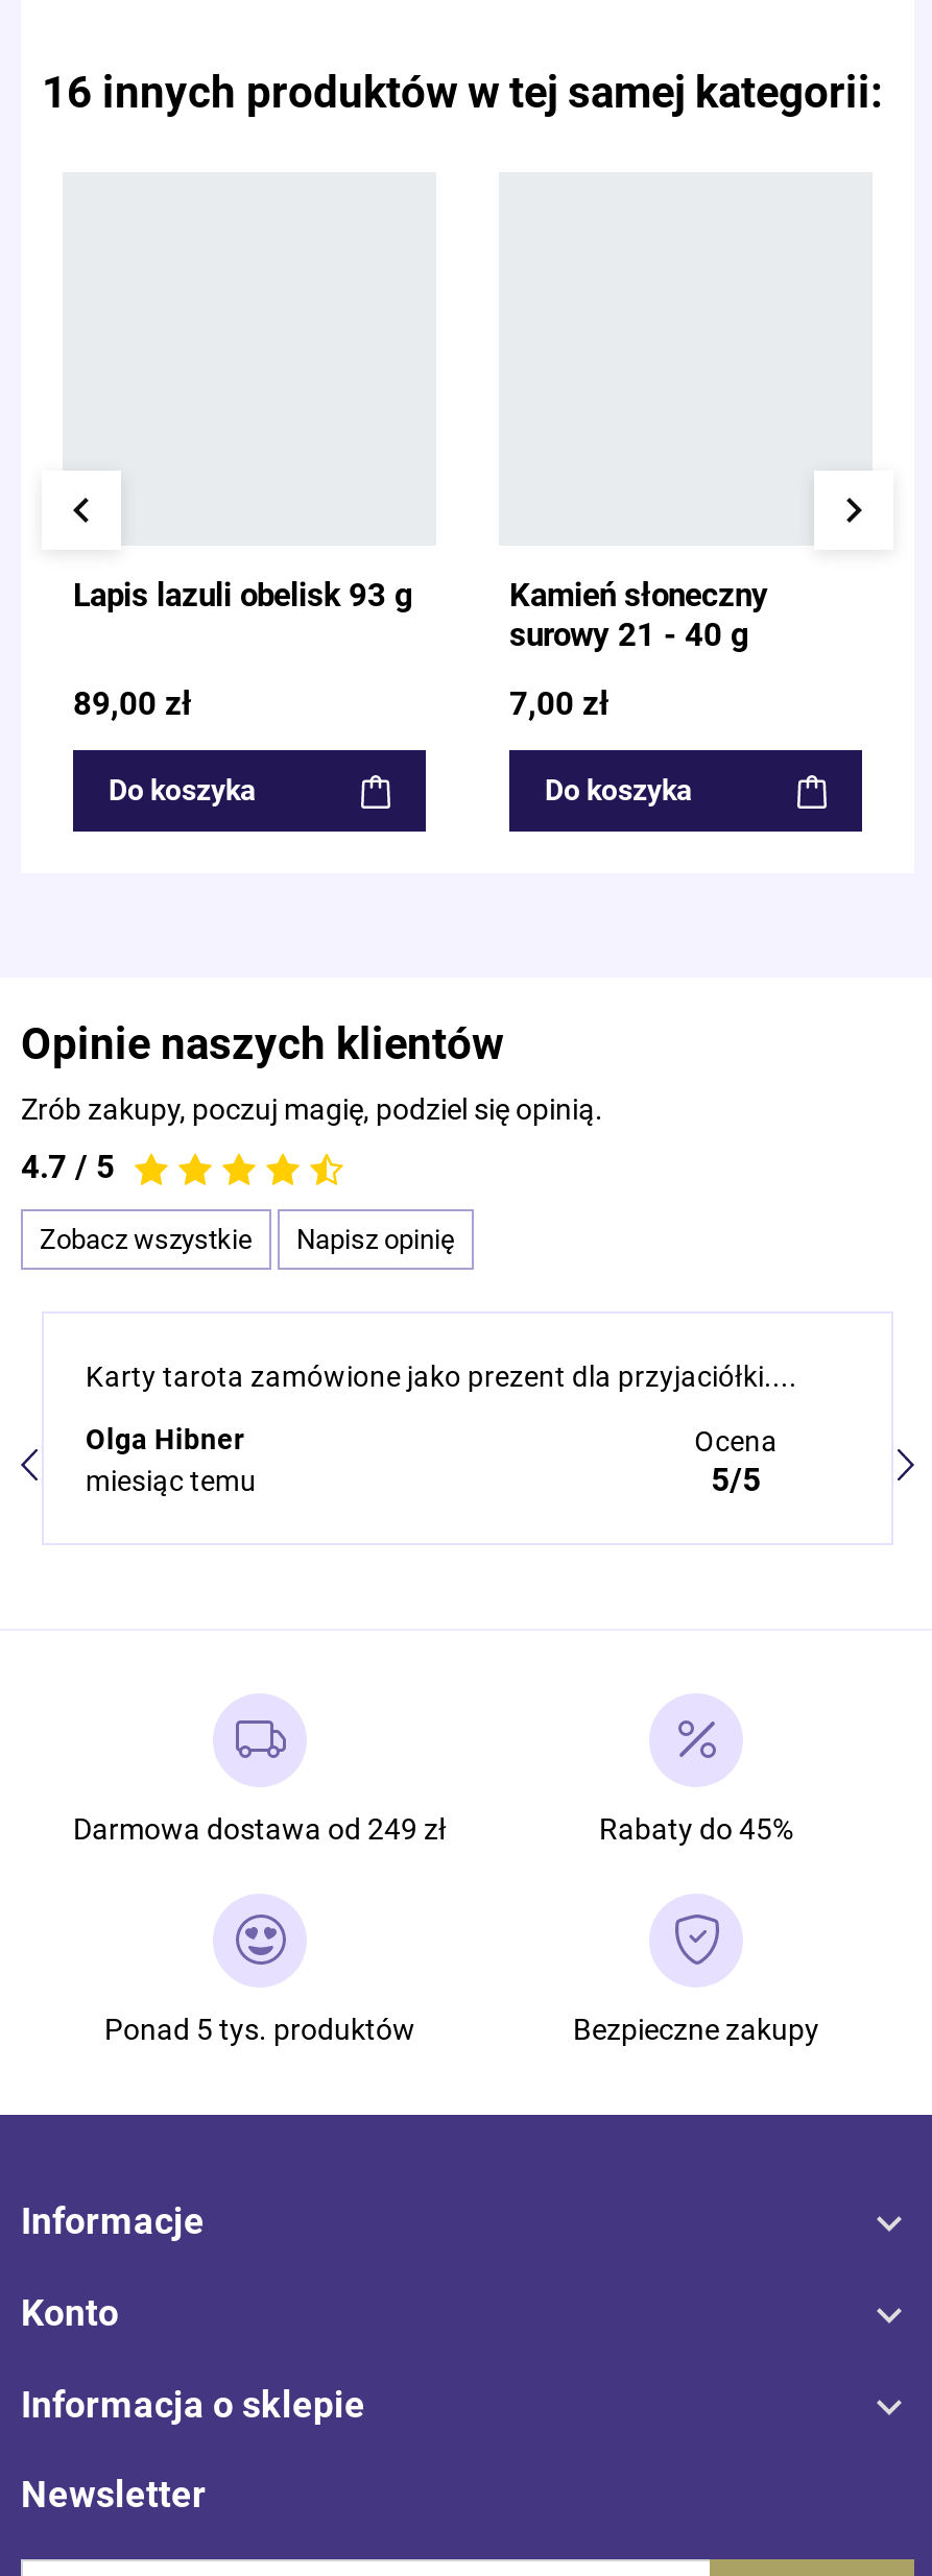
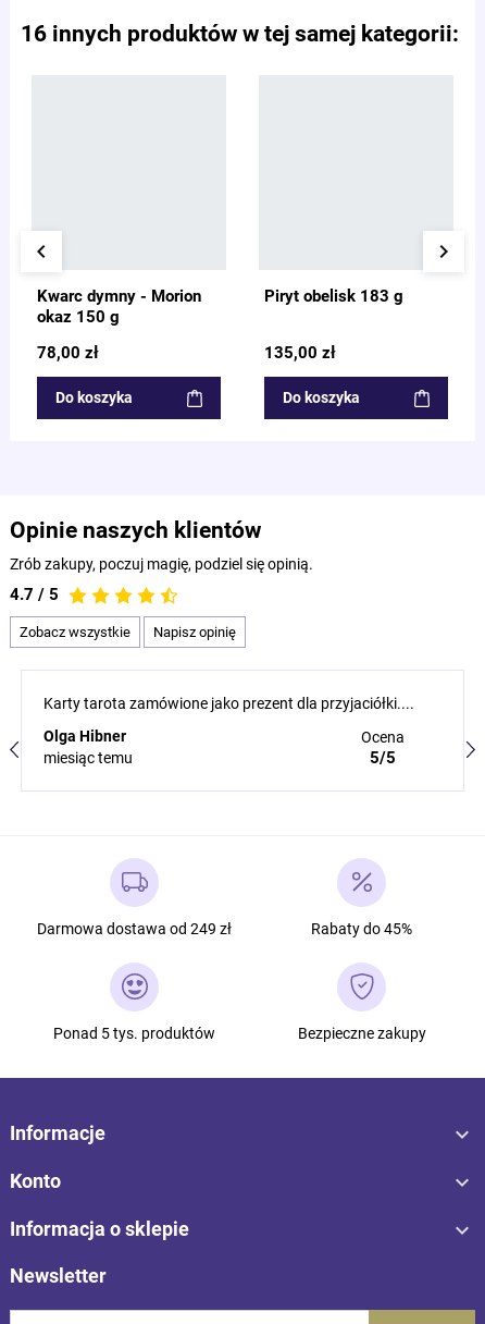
[73,577,413,615] Lapis lazuli obelisk 93 g -> [37,287,201,327] Kwarc dymny - Morion | okaz 150 g
[509,577,768,655] Kamień słoneczny | surowy 21 - 40 g -> [264,287,403,306] Piryt obelisk 183 g
[73,686,192,723] 89,00 zł -> [37,343,99,363] 78,00 zł
[509,686,610,723] 7,00 zł -> [264,343,336,363] 135,00 zł

